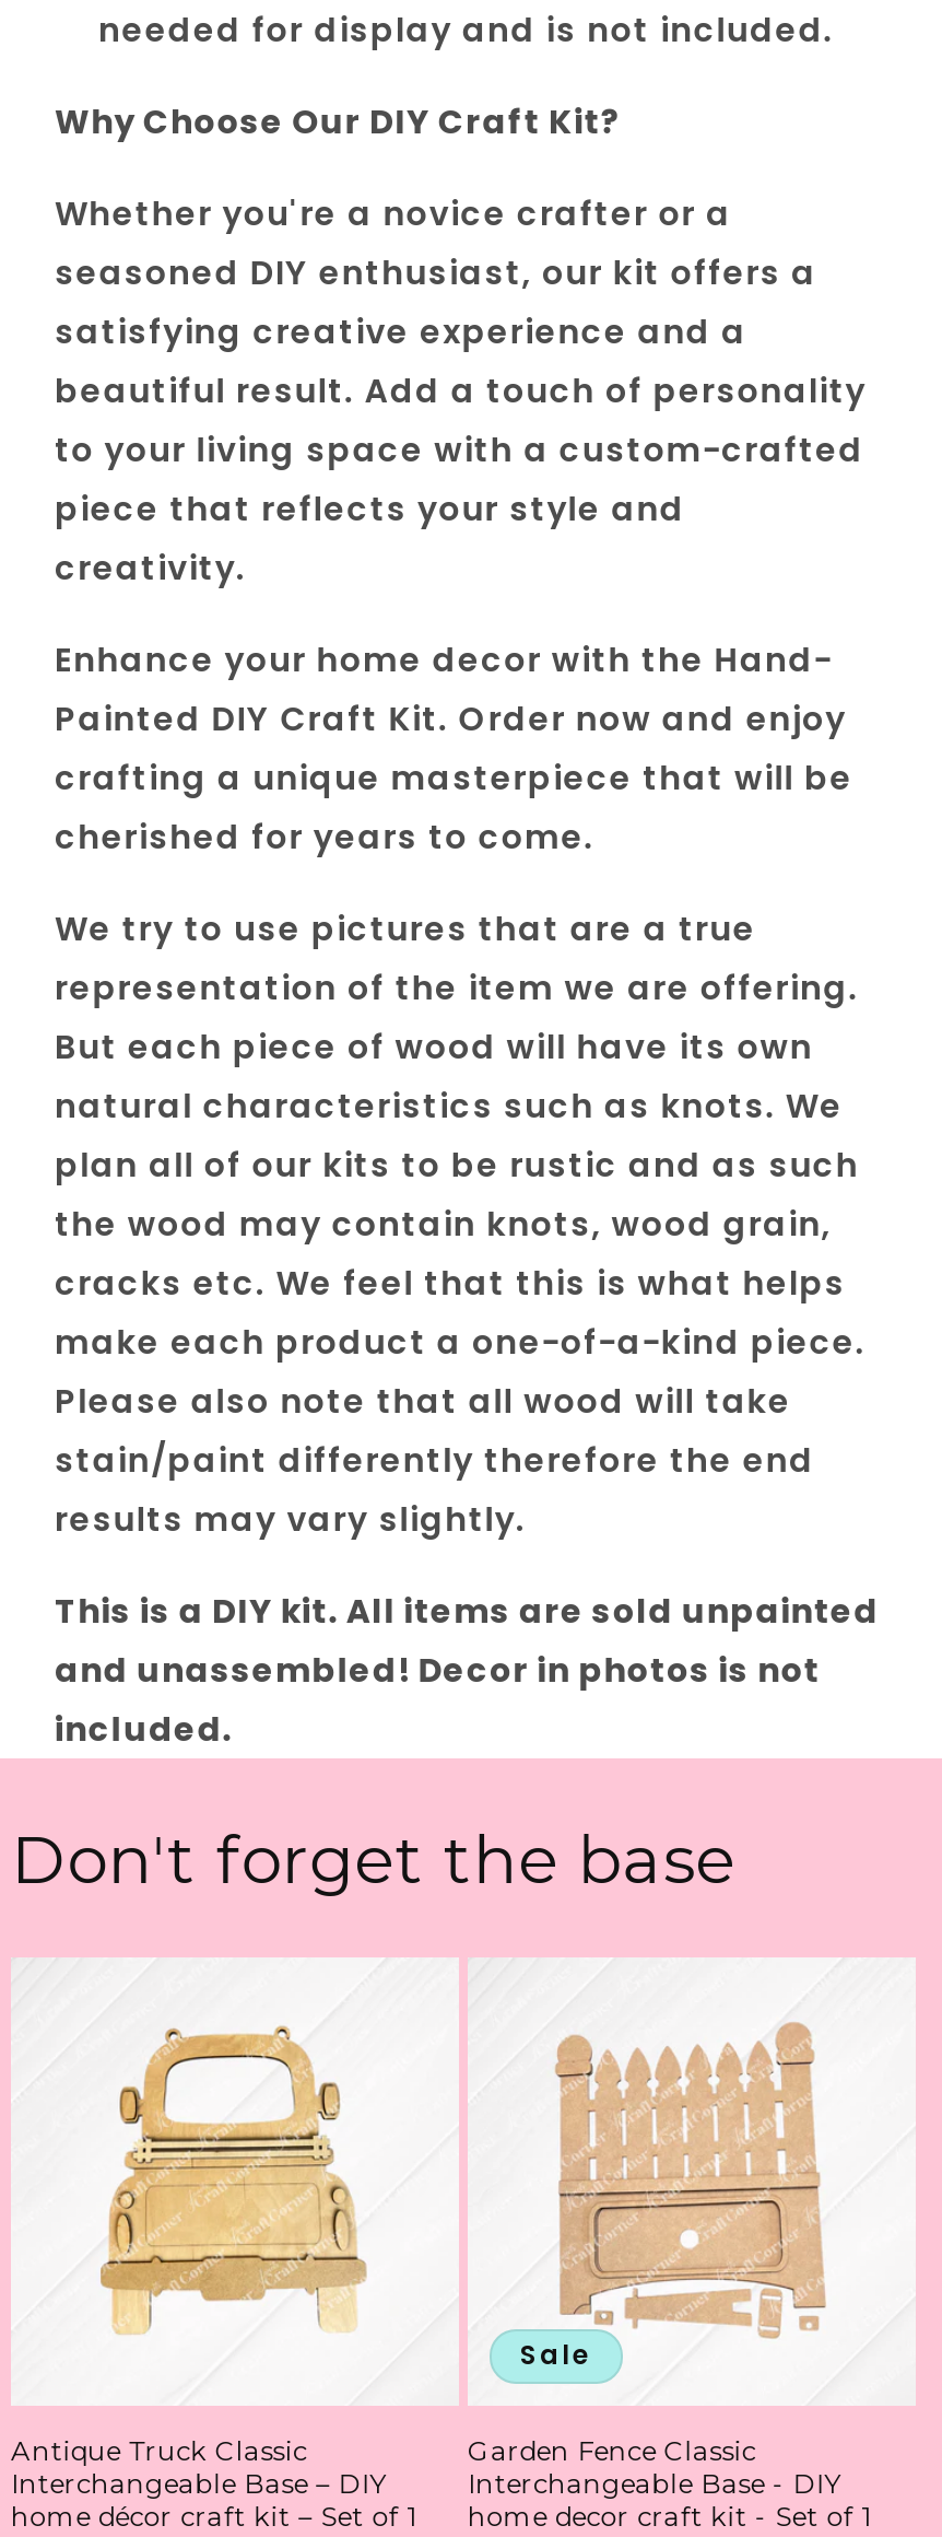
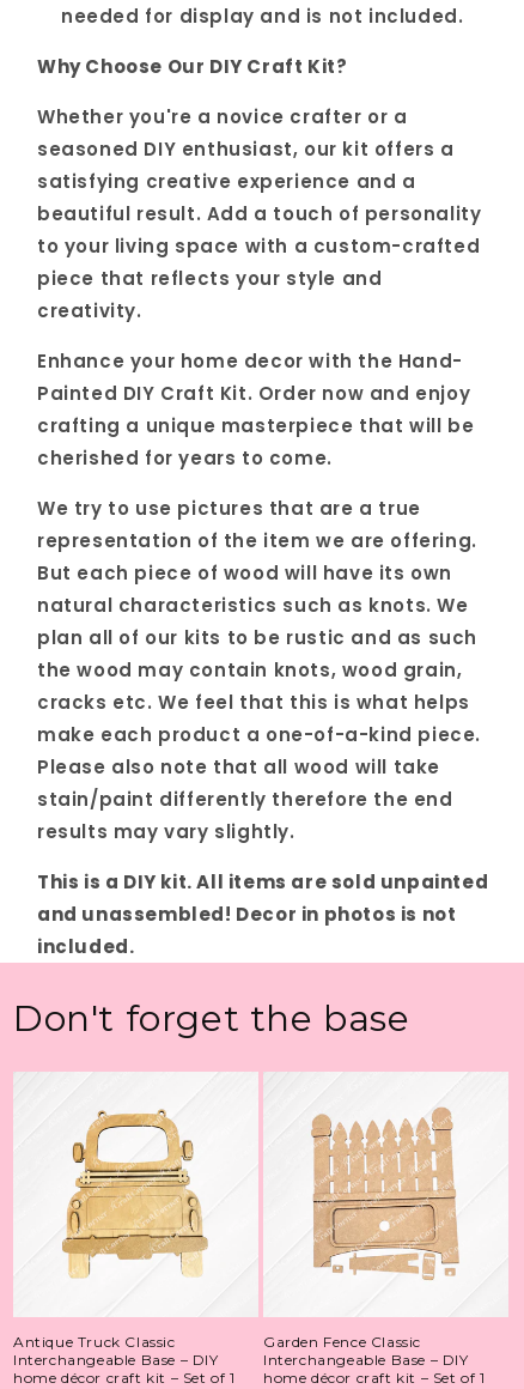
[520,2335,592,2372] Sale -> none
[468,2466,841,2499] Interchangeable Base - DIY -> [263,1350,468,1368] Interchangeable Base – DIY
[468,2499,871,2532] home decor craft kit - Set of 1 -> [263,1368,485,1386] home décor craft kit – Set of 1

